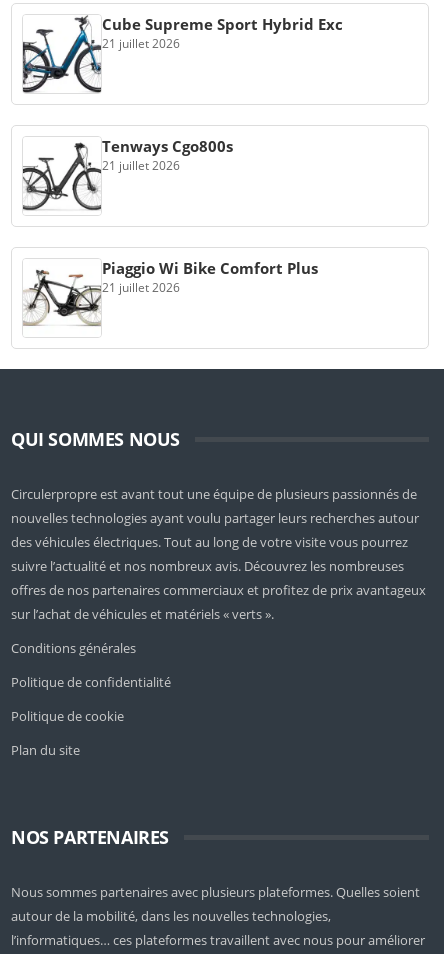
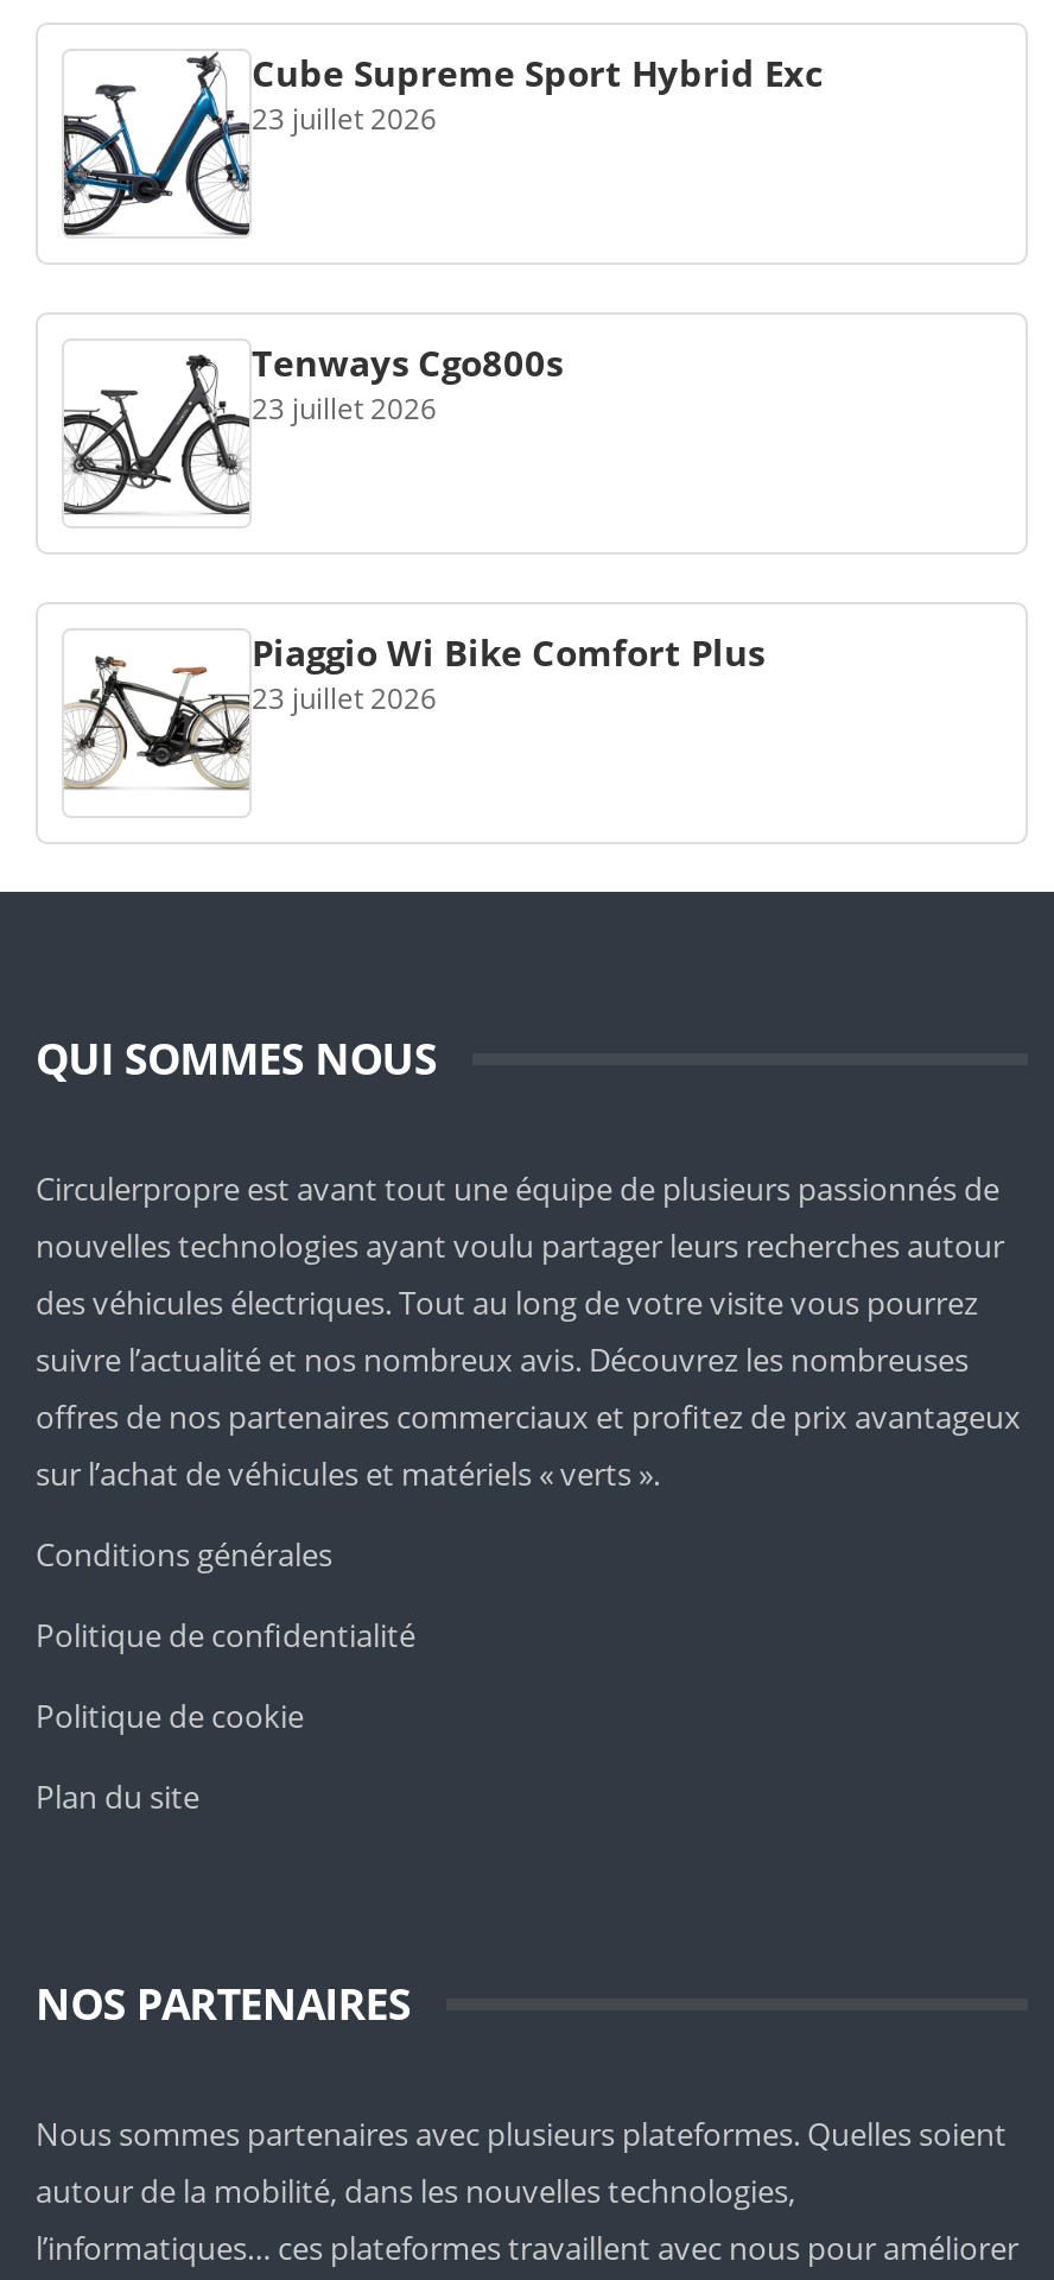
[102,35,180,52] 21 juillet 2026 -> [252,99,437,139] 23 juillet 2026
[102,157,180,174] 21 juillet 2026 -> [252,388,437,429] 23 juillet 2026
[102,279,180,296] 21 juillet 2026 -> [252,678,437,718] 23 juillet 2026

